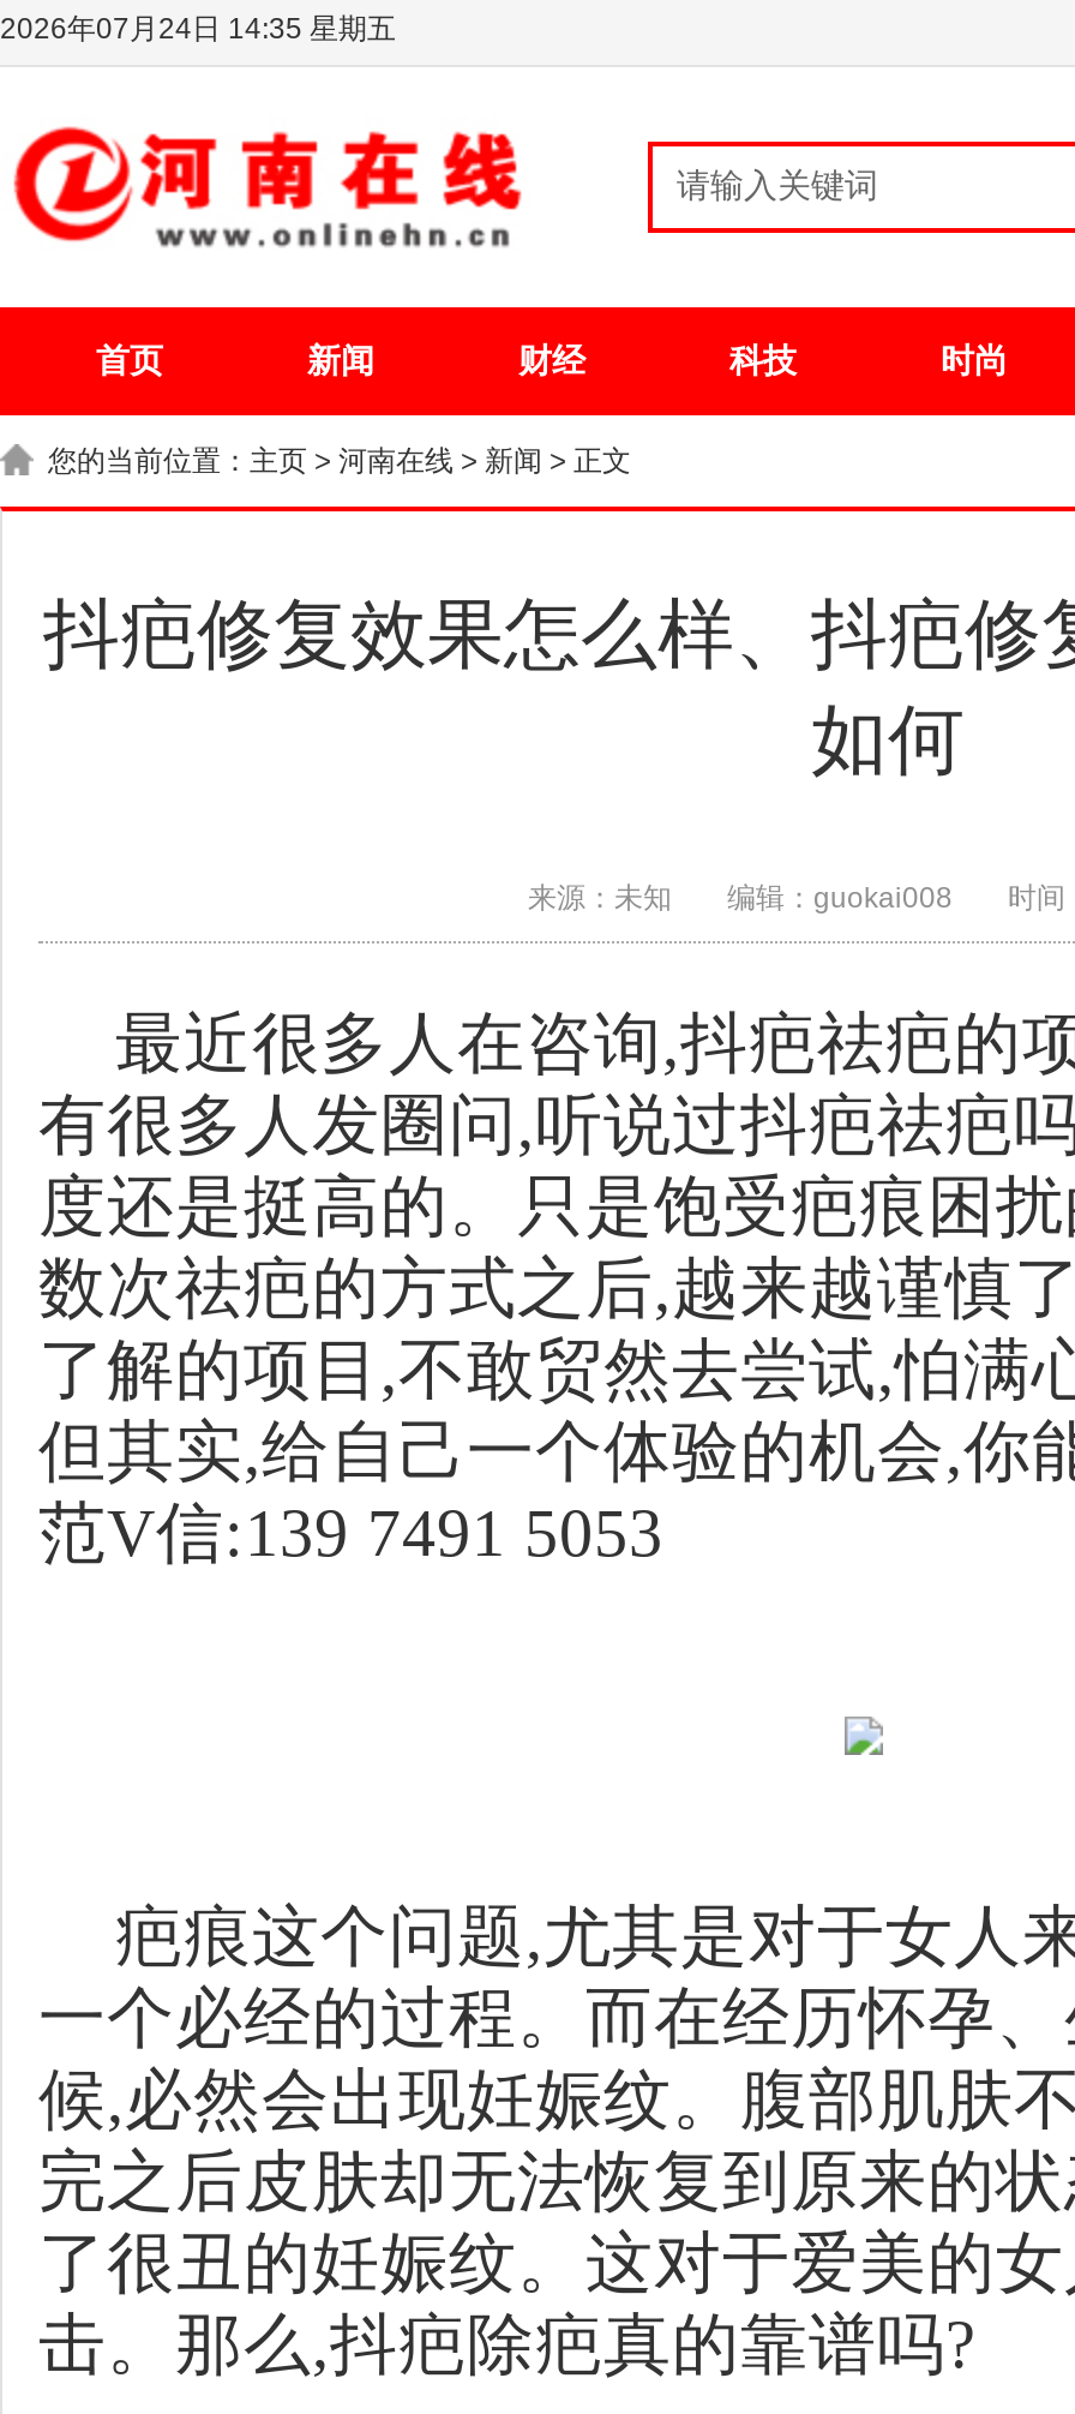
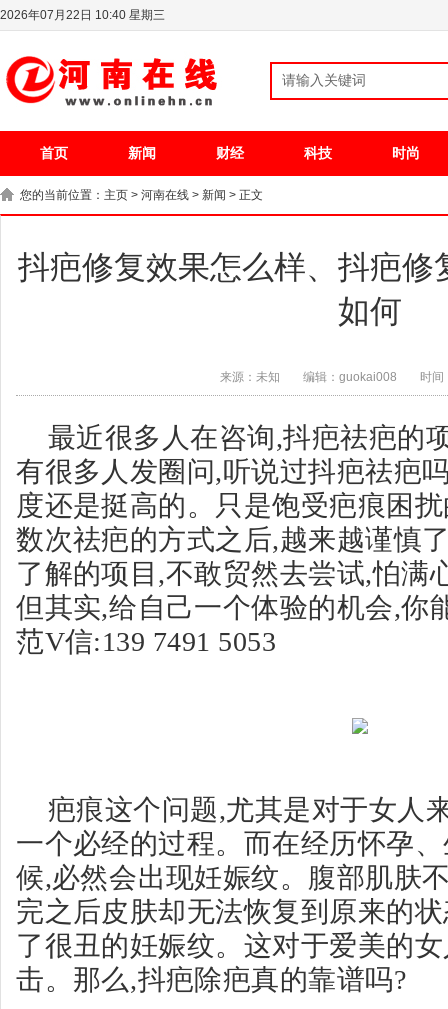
[0,12,396,46] 2026年07月24日 14:35 星期五 -> [0,8,165,22] 2026年07月22日 10:40 星期三

